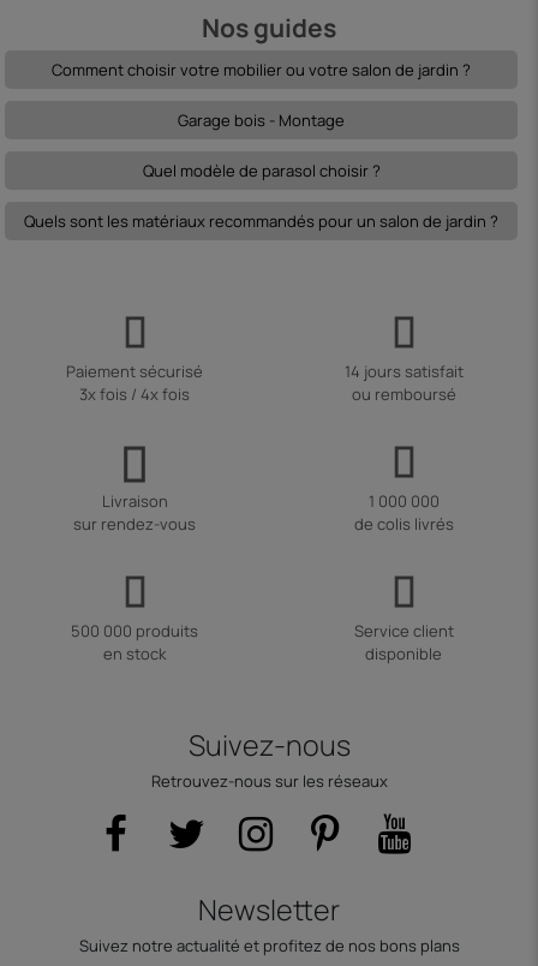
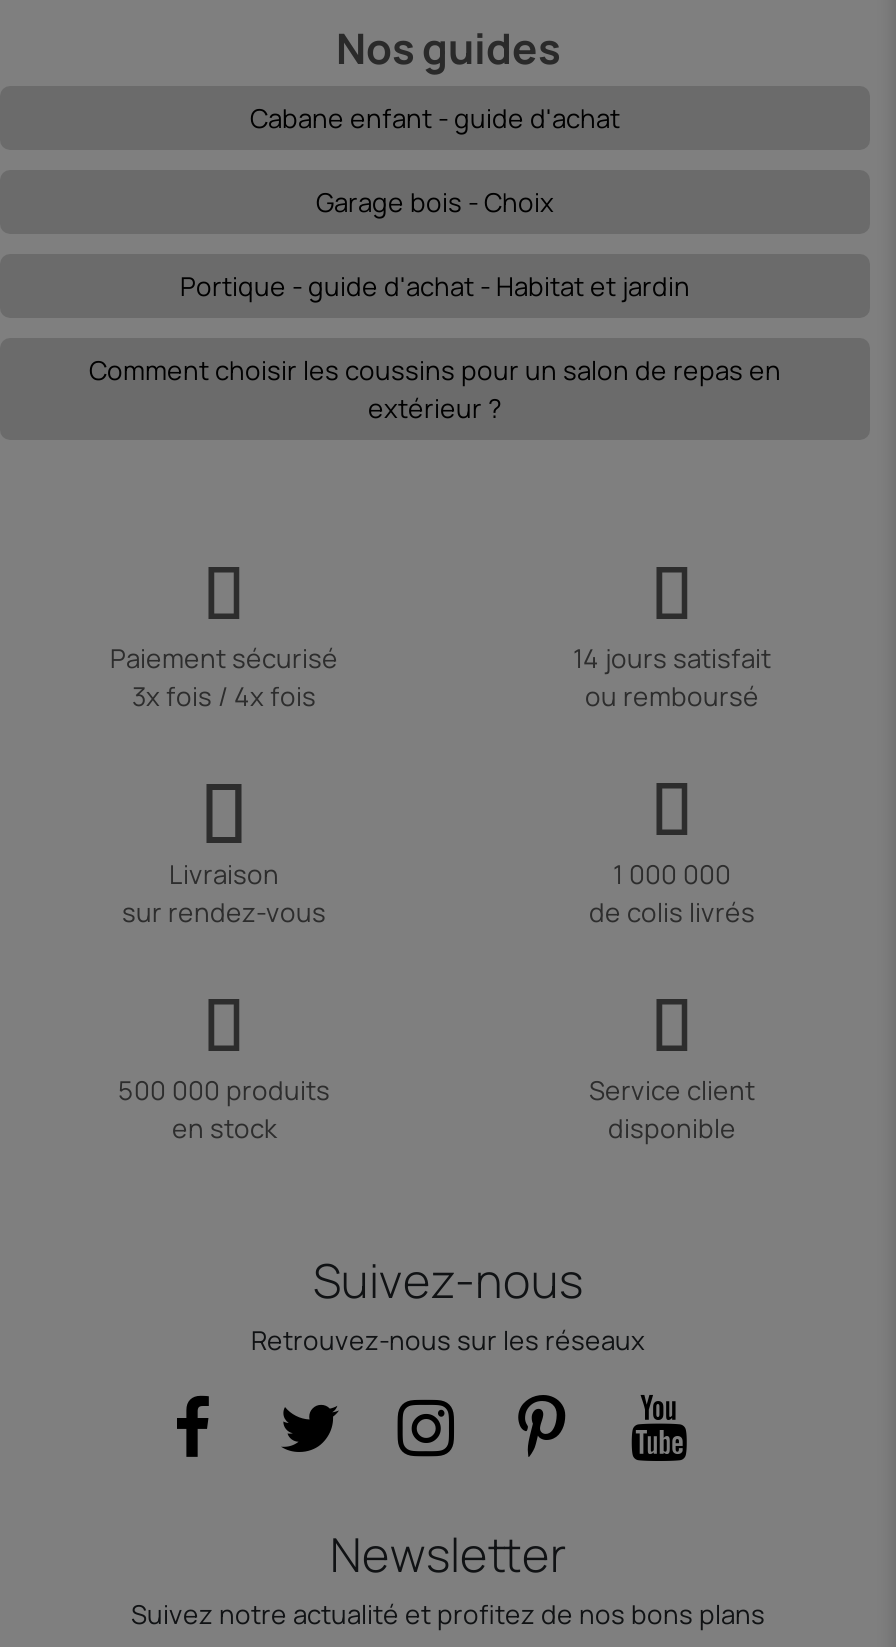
[52,58,471,80] Comment choisir votre mobilier ou votre salon de jardin ? -> [250,99,620,135] Cabane enfant - guide d'achat
[178,109,345,130] Garage bois - Montage -> [316,183,554,219] Garage bois - Choix
[142,159,380,181] Quel modèle de parasol choisir ? -> [180,267,690,303] Portique - guide d'achat - Habitat et jardin
[24,210,498,231] Quels sont les matériaux recommandés pour un salon de jardin ? -> [89,351,781,425] Comment choisir les coussins pour un salon de repas en | extérieur ?

